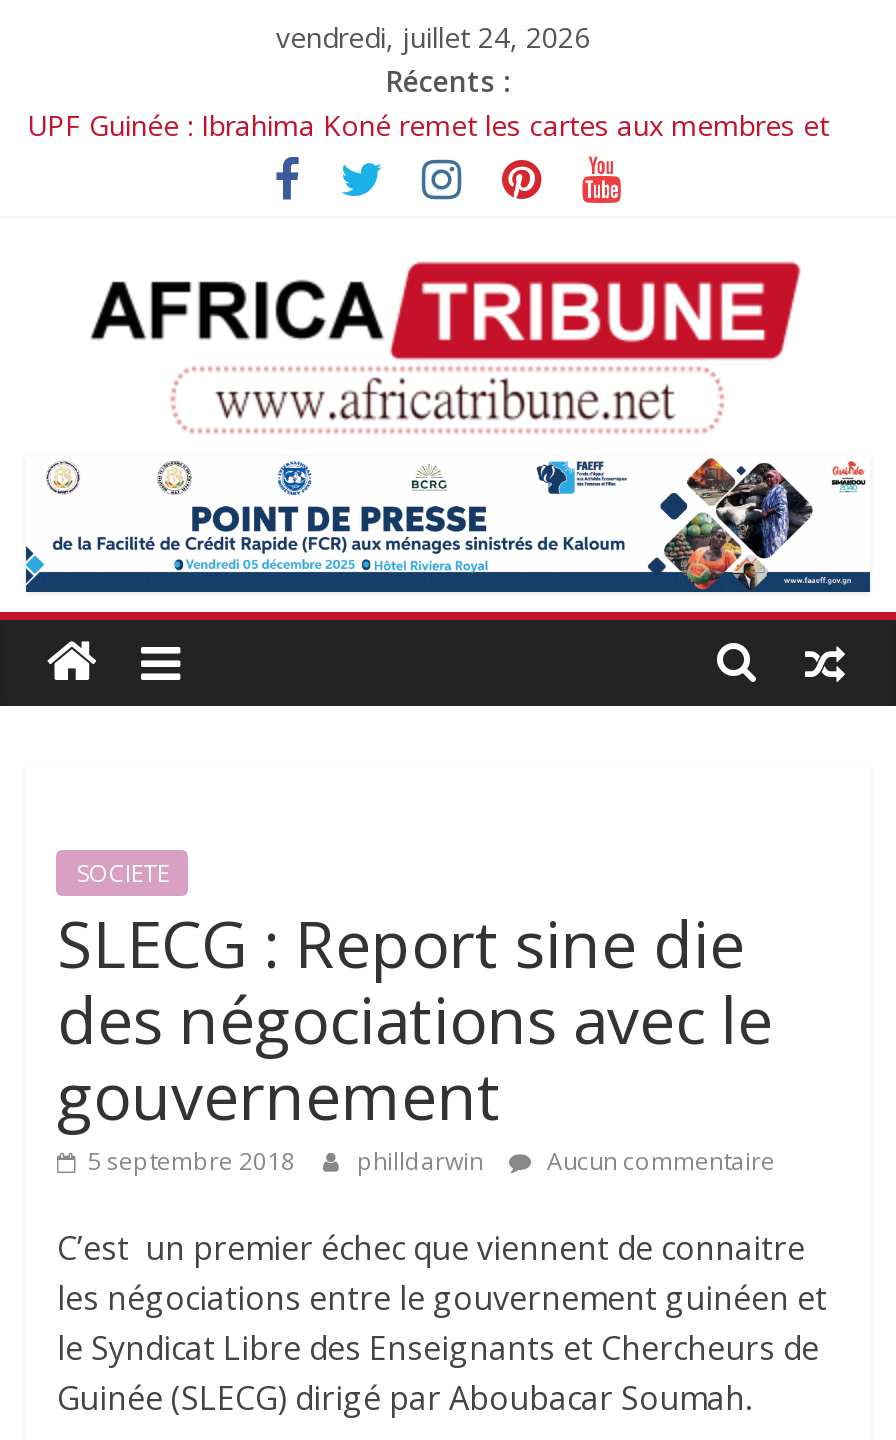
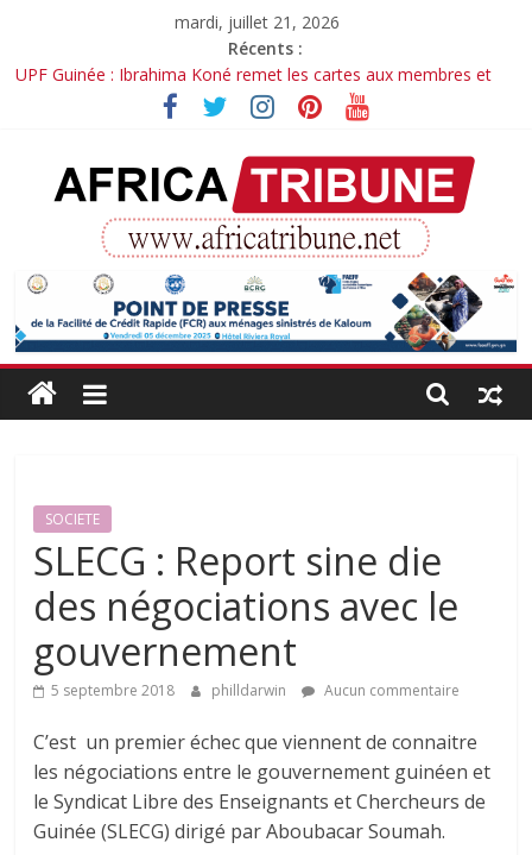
[276,18,590,56] vendredi, juillet 24, 2026 -> [175,11,340,33] mardi, juillet 21, 2026

